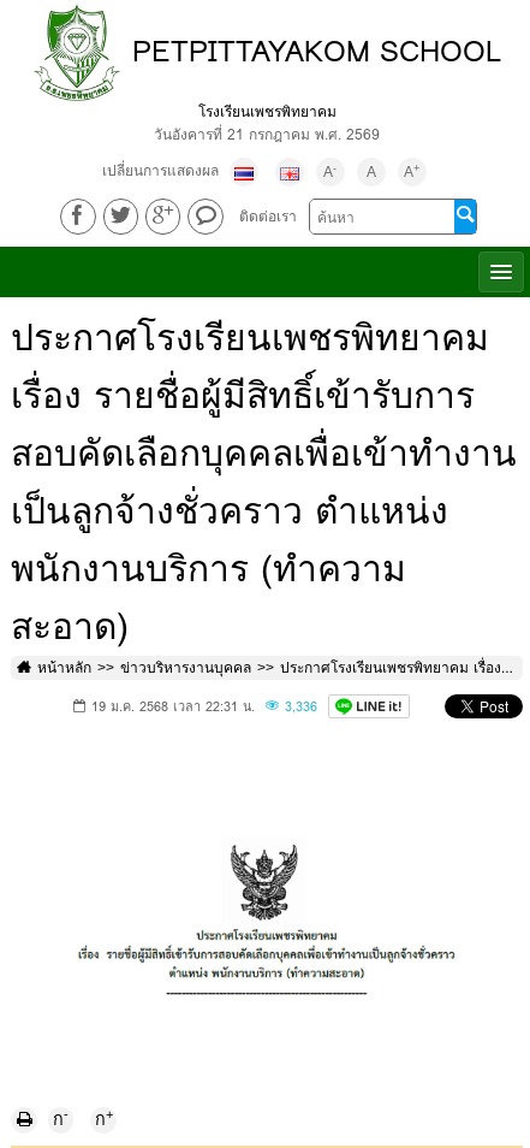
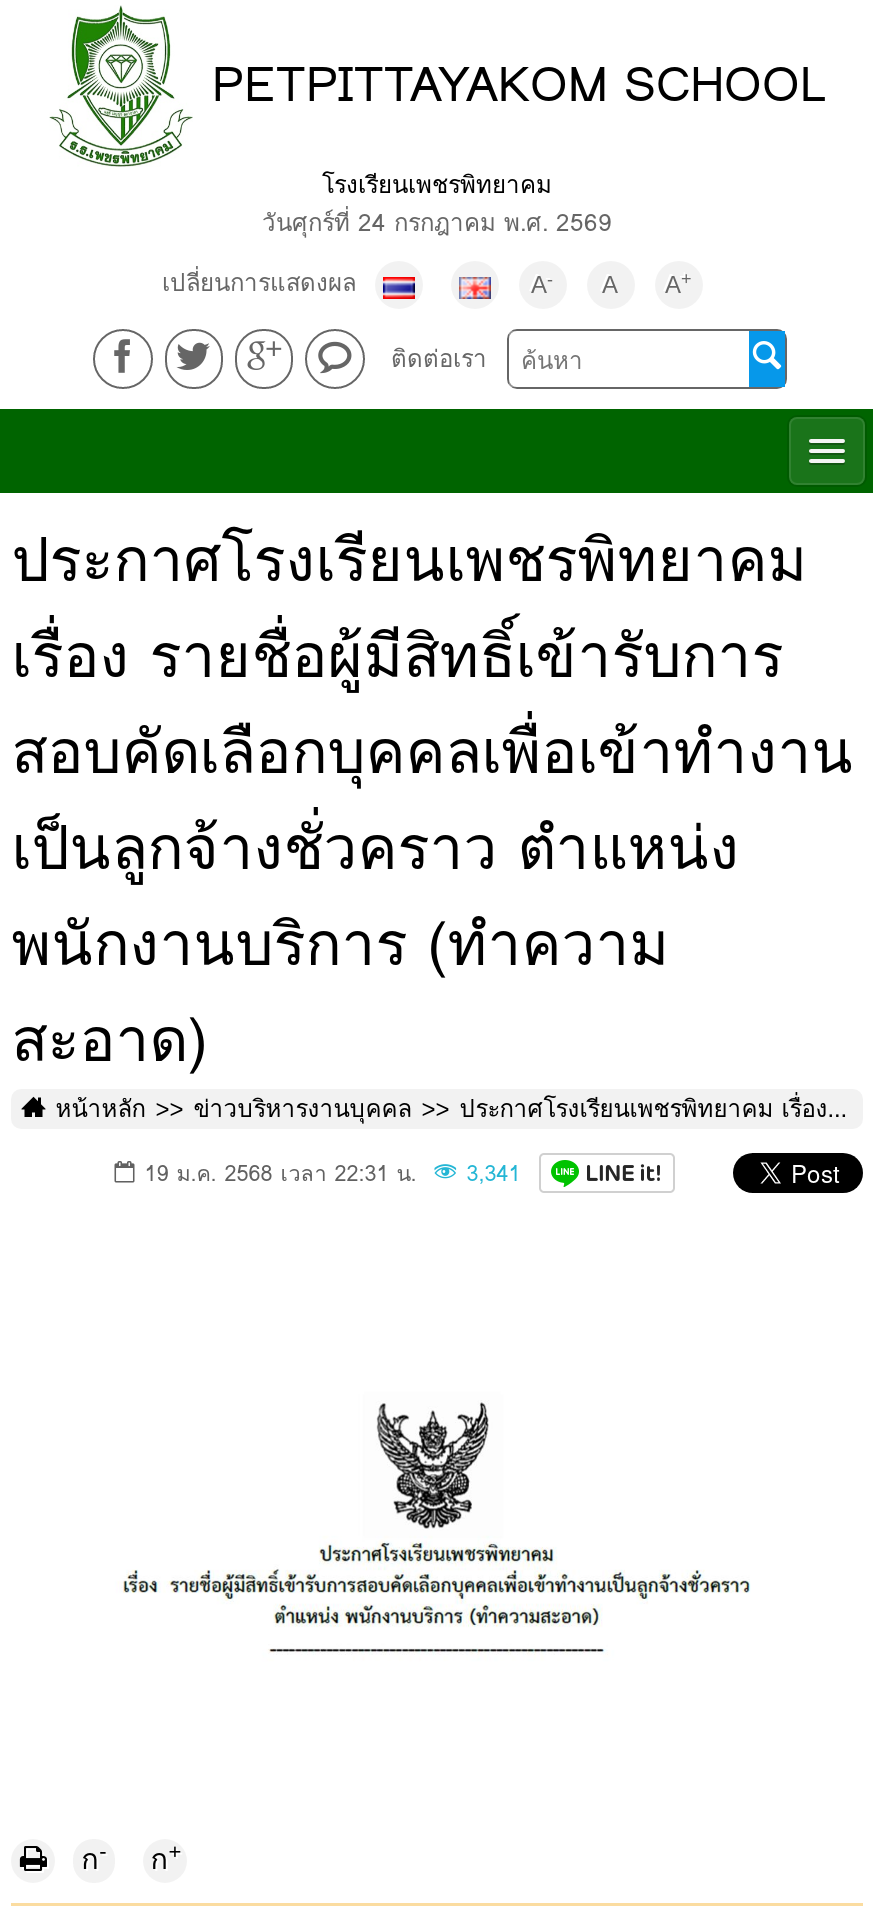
[154,123,380,146] วันอังคารที่ 21 กรกฎาคม พ.ศ. 2569 -> [262,204,612,242] วันศุกร์ที่ 24 กรกฎาคม พ.ศ. 2569
[91,697,317,717] 19 ม.ค. 2568 เวลา 22:31 น. 3,336 -> [145,1157,521,1191] 19 ม.ค. 2568 เวลา 22:31 น. 3,341

